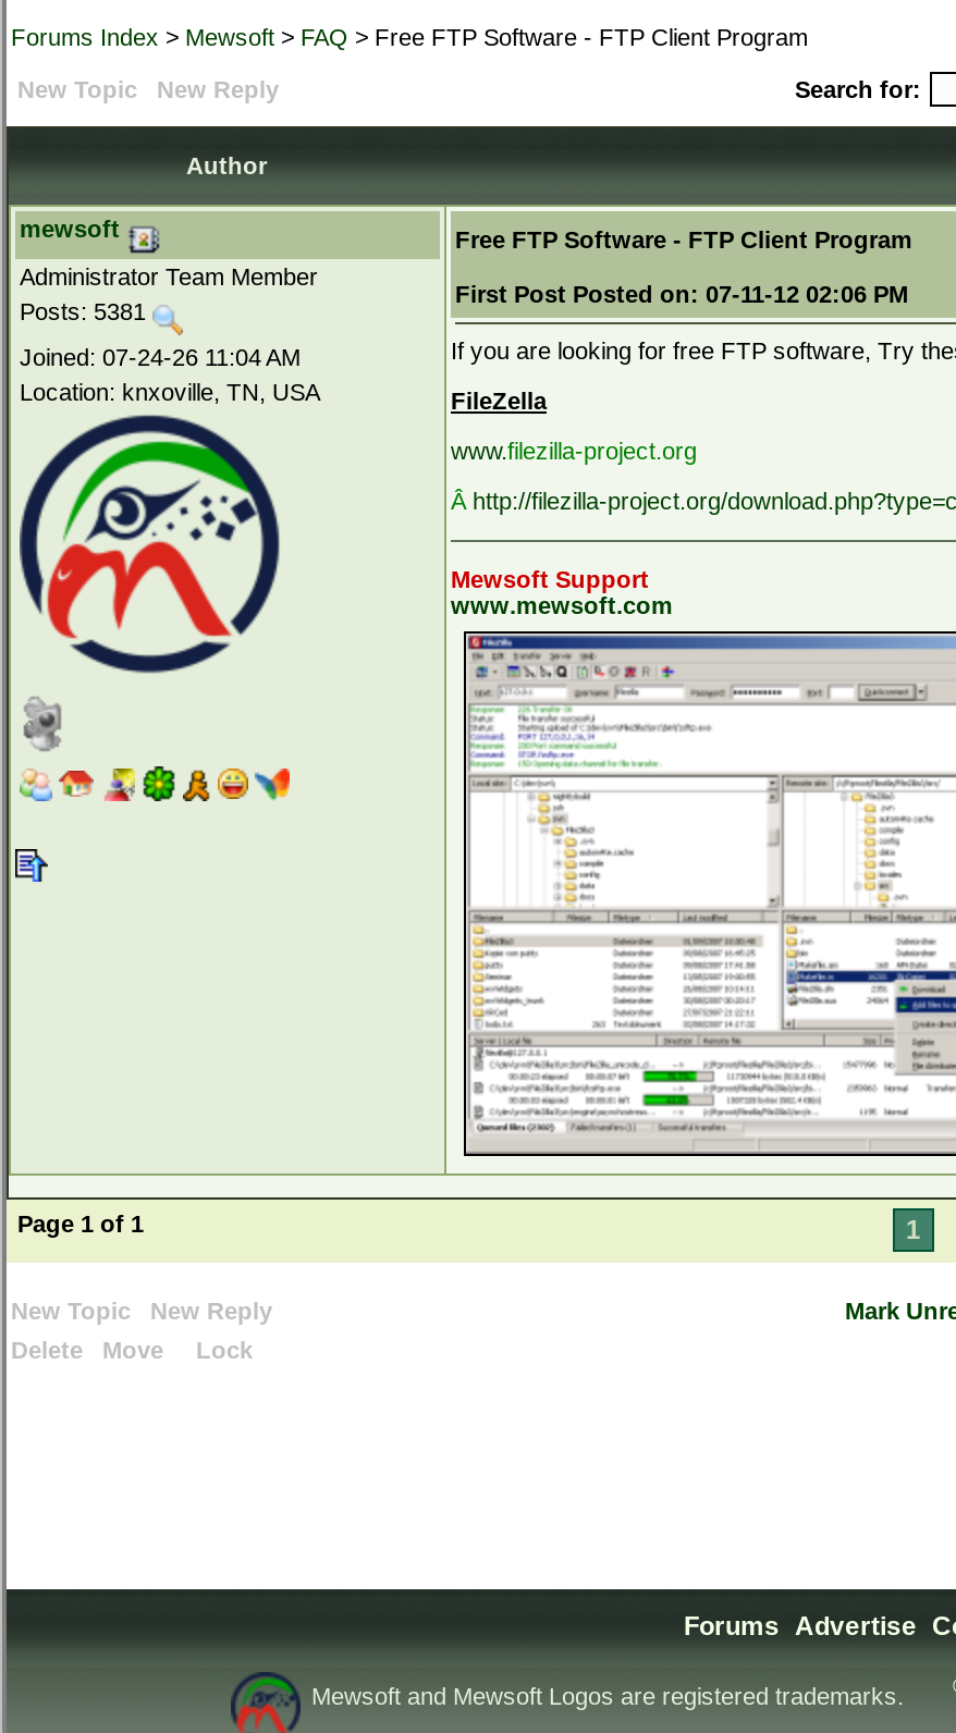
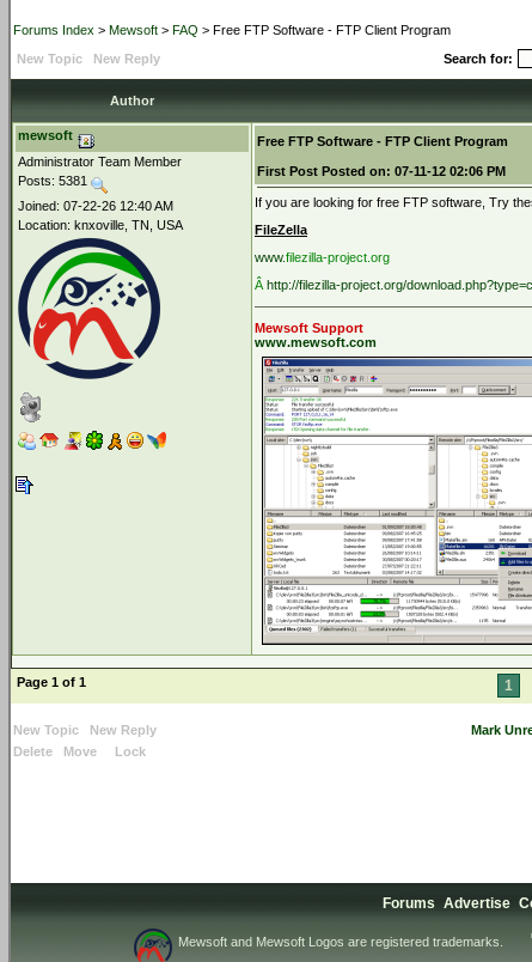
[20,344,301,370] Joined: 07-24-26 11:04 AM -> [18,199,173,213] Joined: 07-22-26 12:40 AM

